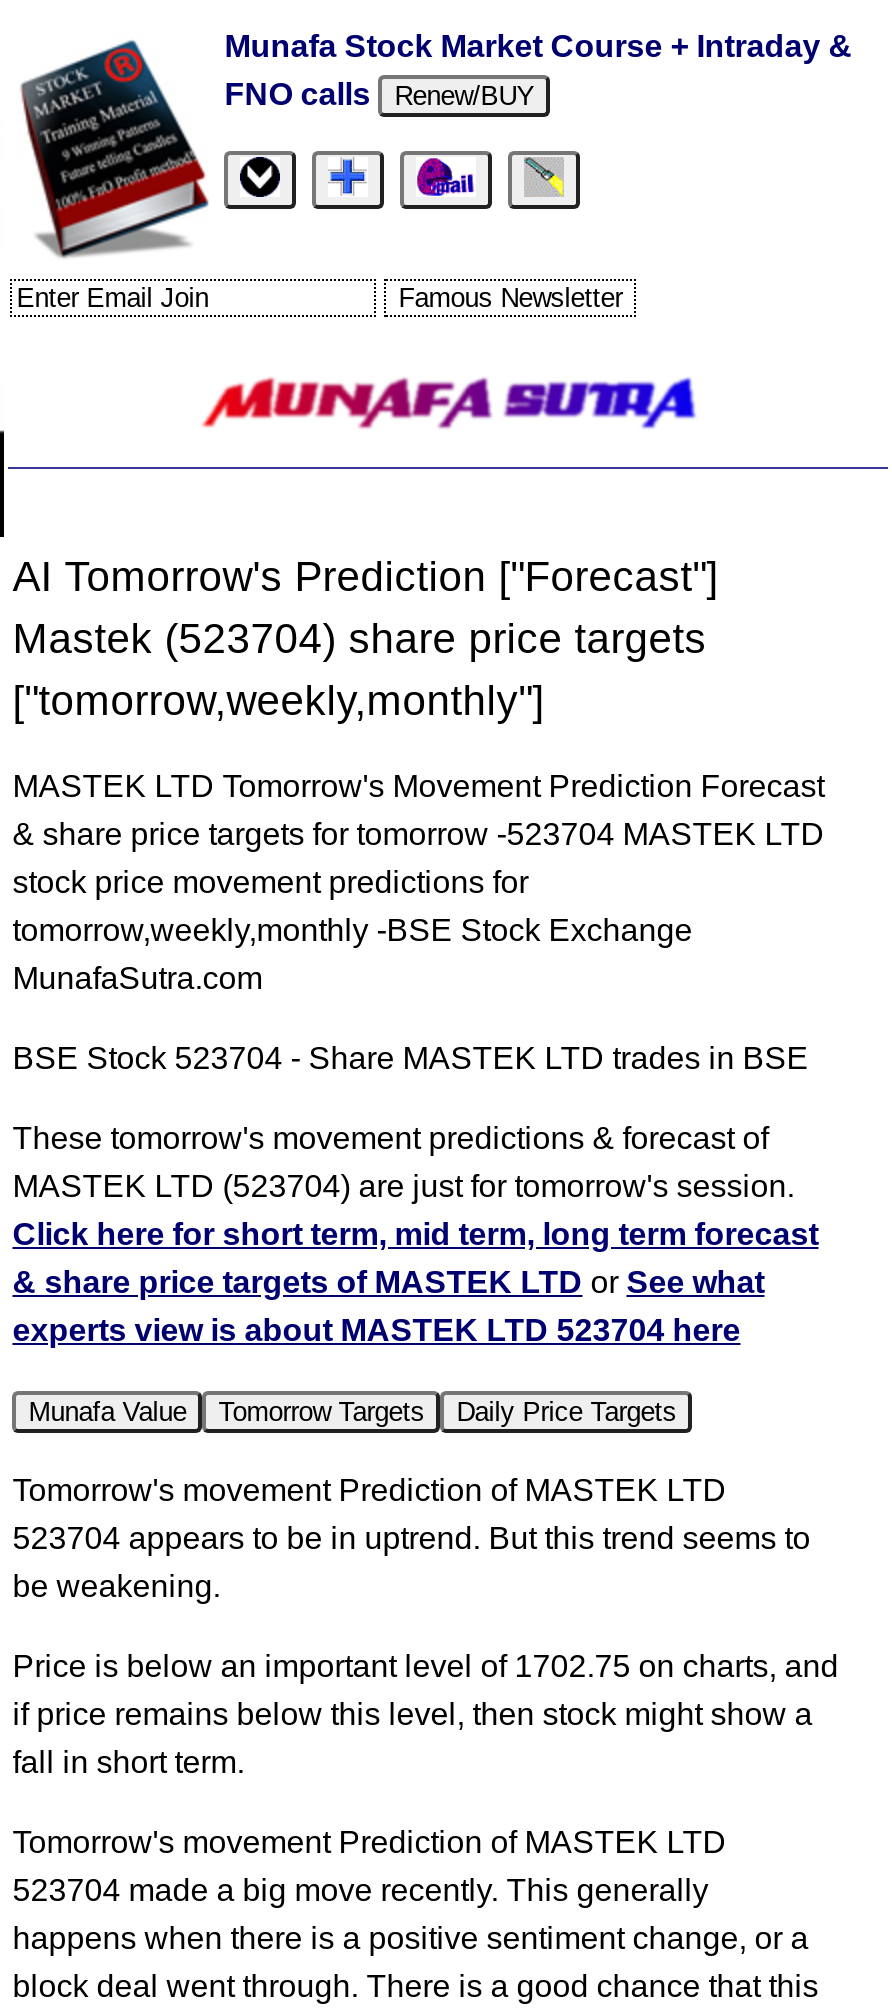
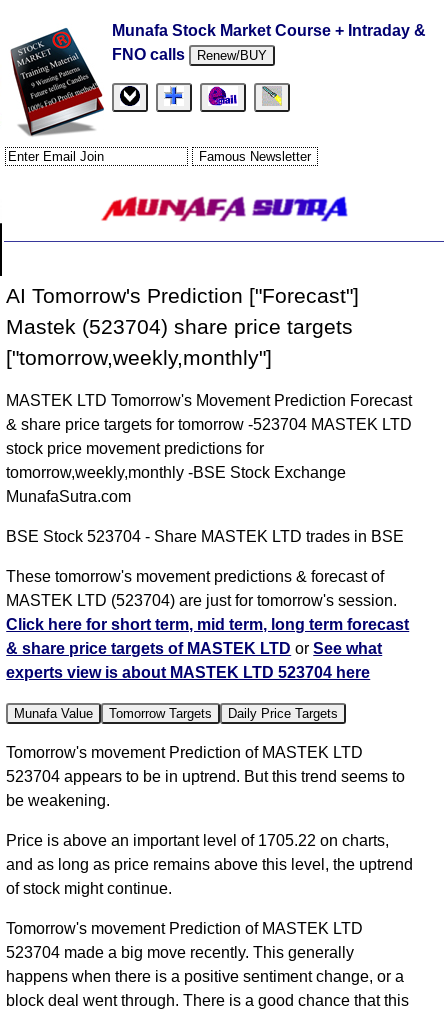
[12,1650,838,1780] Price is below an important level of 1702.75 on charts, and | if price remains below this level, then stock might show a | fall in short term. -> [6,832,413,897] Price is above an important level of 1705.22 on charts, | and as long as price remains above this level, the uptrend | of stock might continue.

